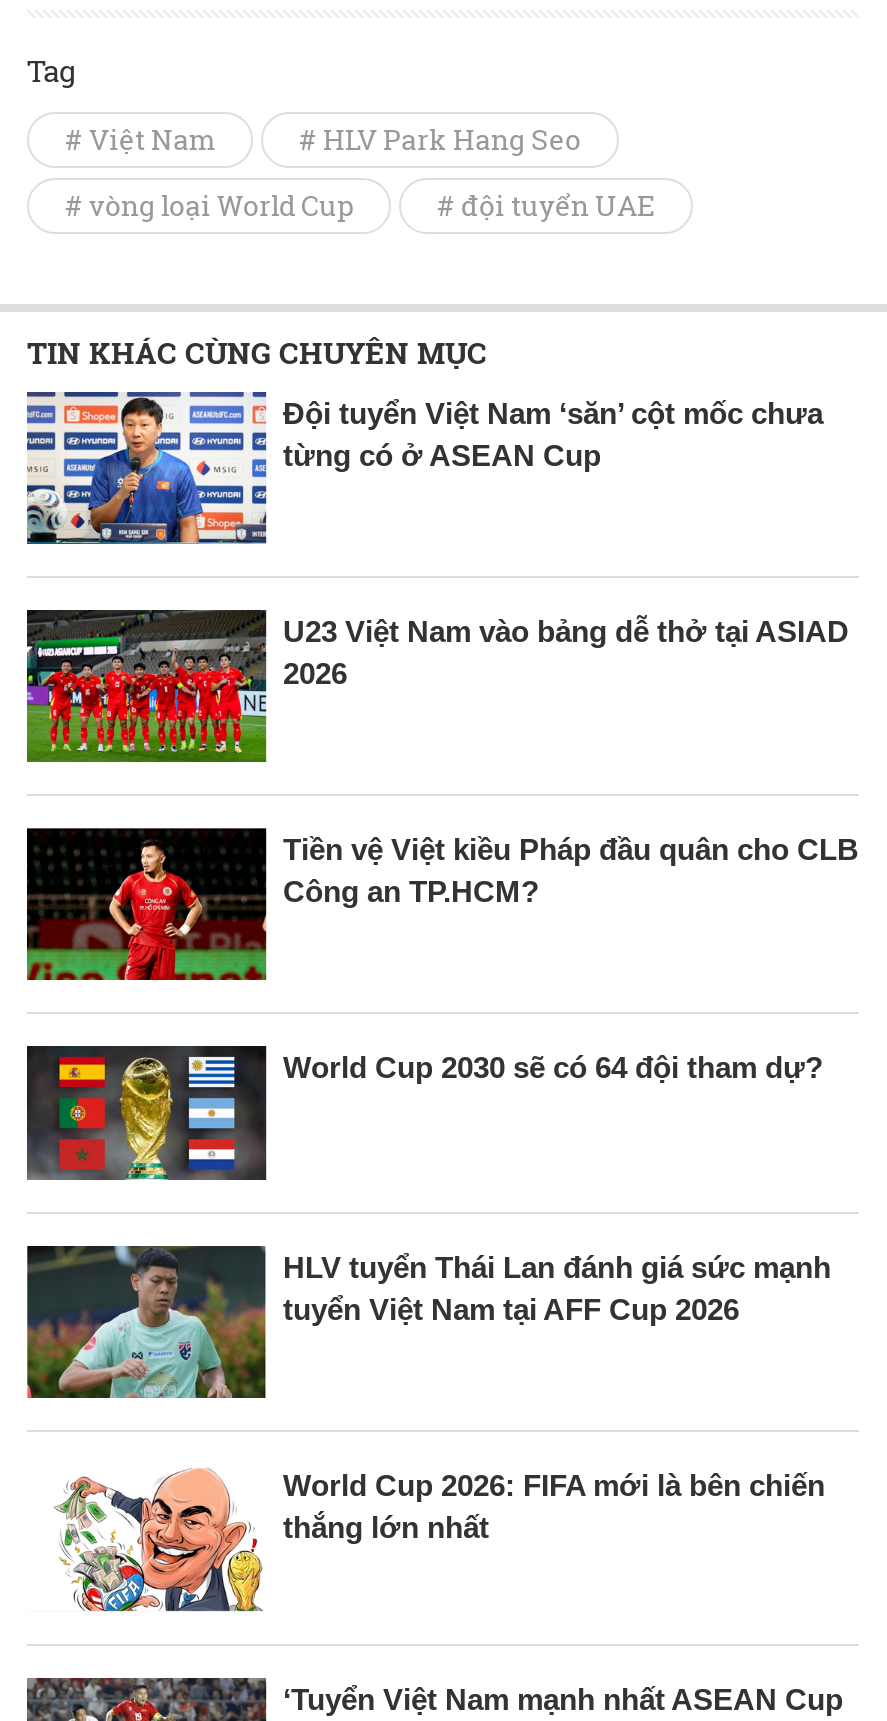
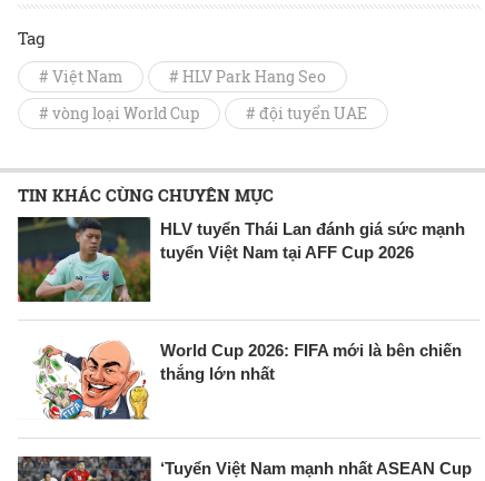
[25,390,823,546] [image] | Đội tuyển Việt Nam ‘săn’ cột mốc chưa | từng có ở ASEAN Cup -> none
[25,608,849,764] [image] | U23 Việt Nam vào bảng dễ thở tại ASIAD | 2026 -> none
[25,826,859,984] [image] | Tiền vệ Việt kiều Pháp đầu quân cho CLB | Công an TP.HCM? -> none
[29,1044,823,1182] [image] | World Cup 2030 sẽ có 64 đội tham dự? -> none

